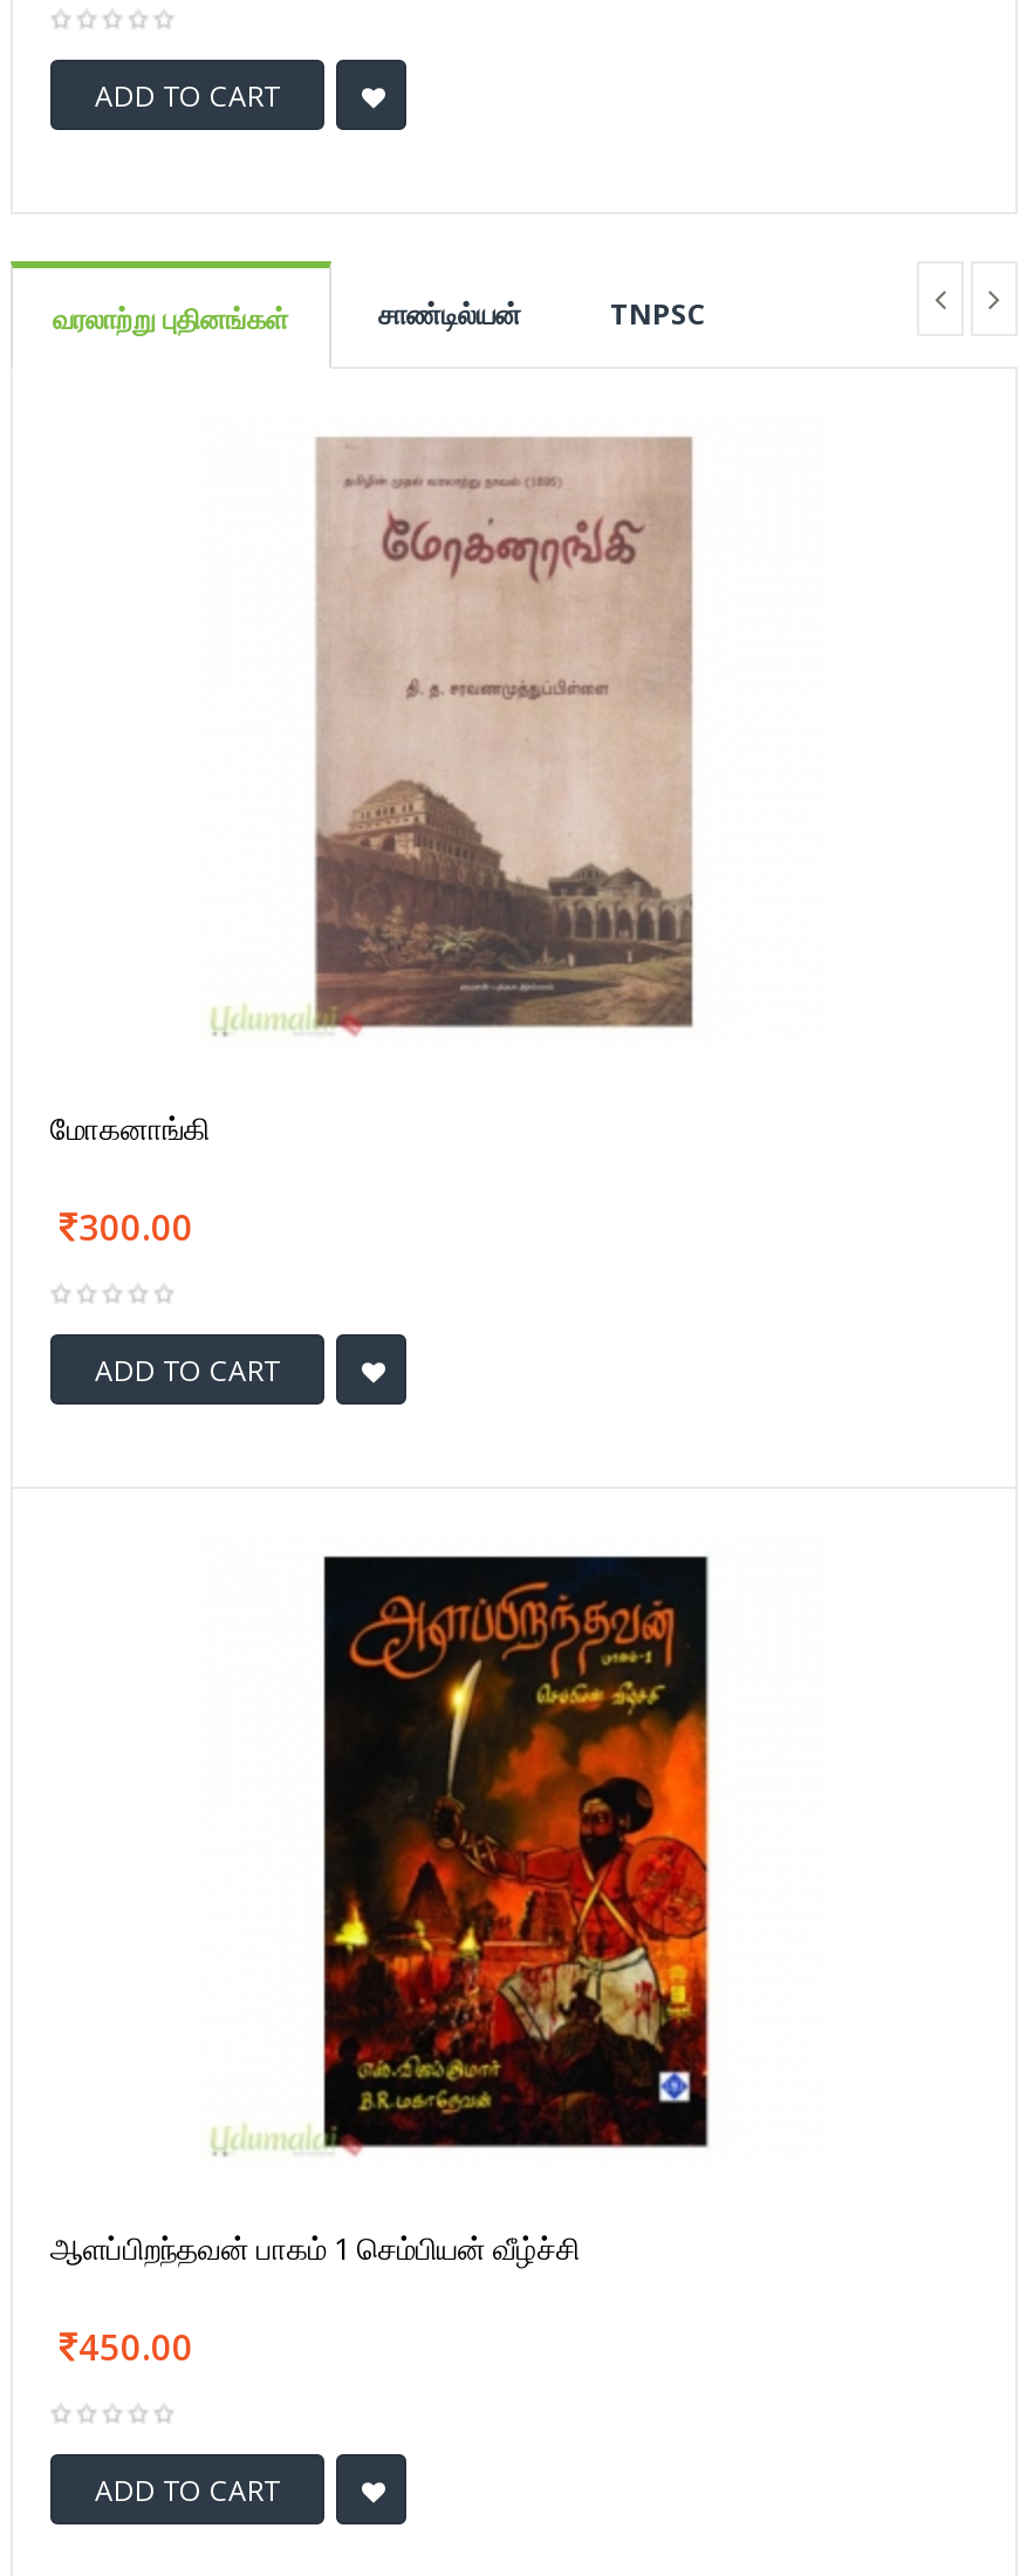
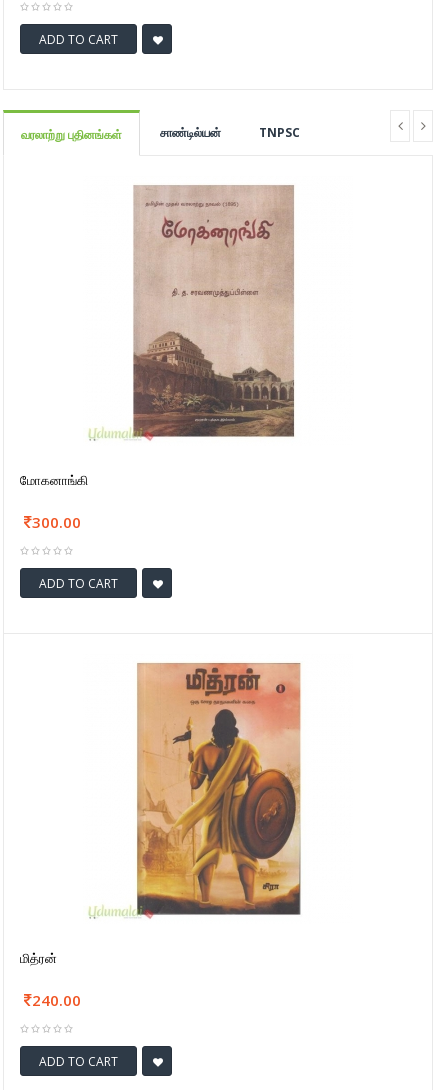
[322,1555,711,2147] [image] -> [136,662,301,915] [image]
[50,2227,580,2269] ஆளப்பிறந்தவன் பாகம் 1 செம்பியன் வீழ்ச்சி -> [20,949,57,967] மித்ரன்
[78,2323,193,2370] 450.00 -> [32,990,81,1010] 240.00

